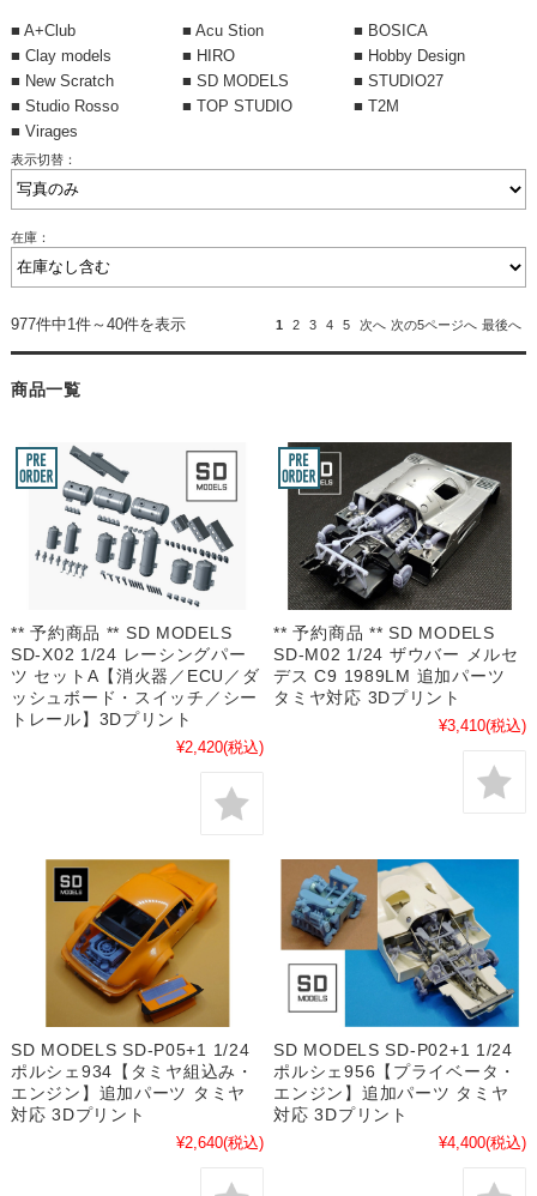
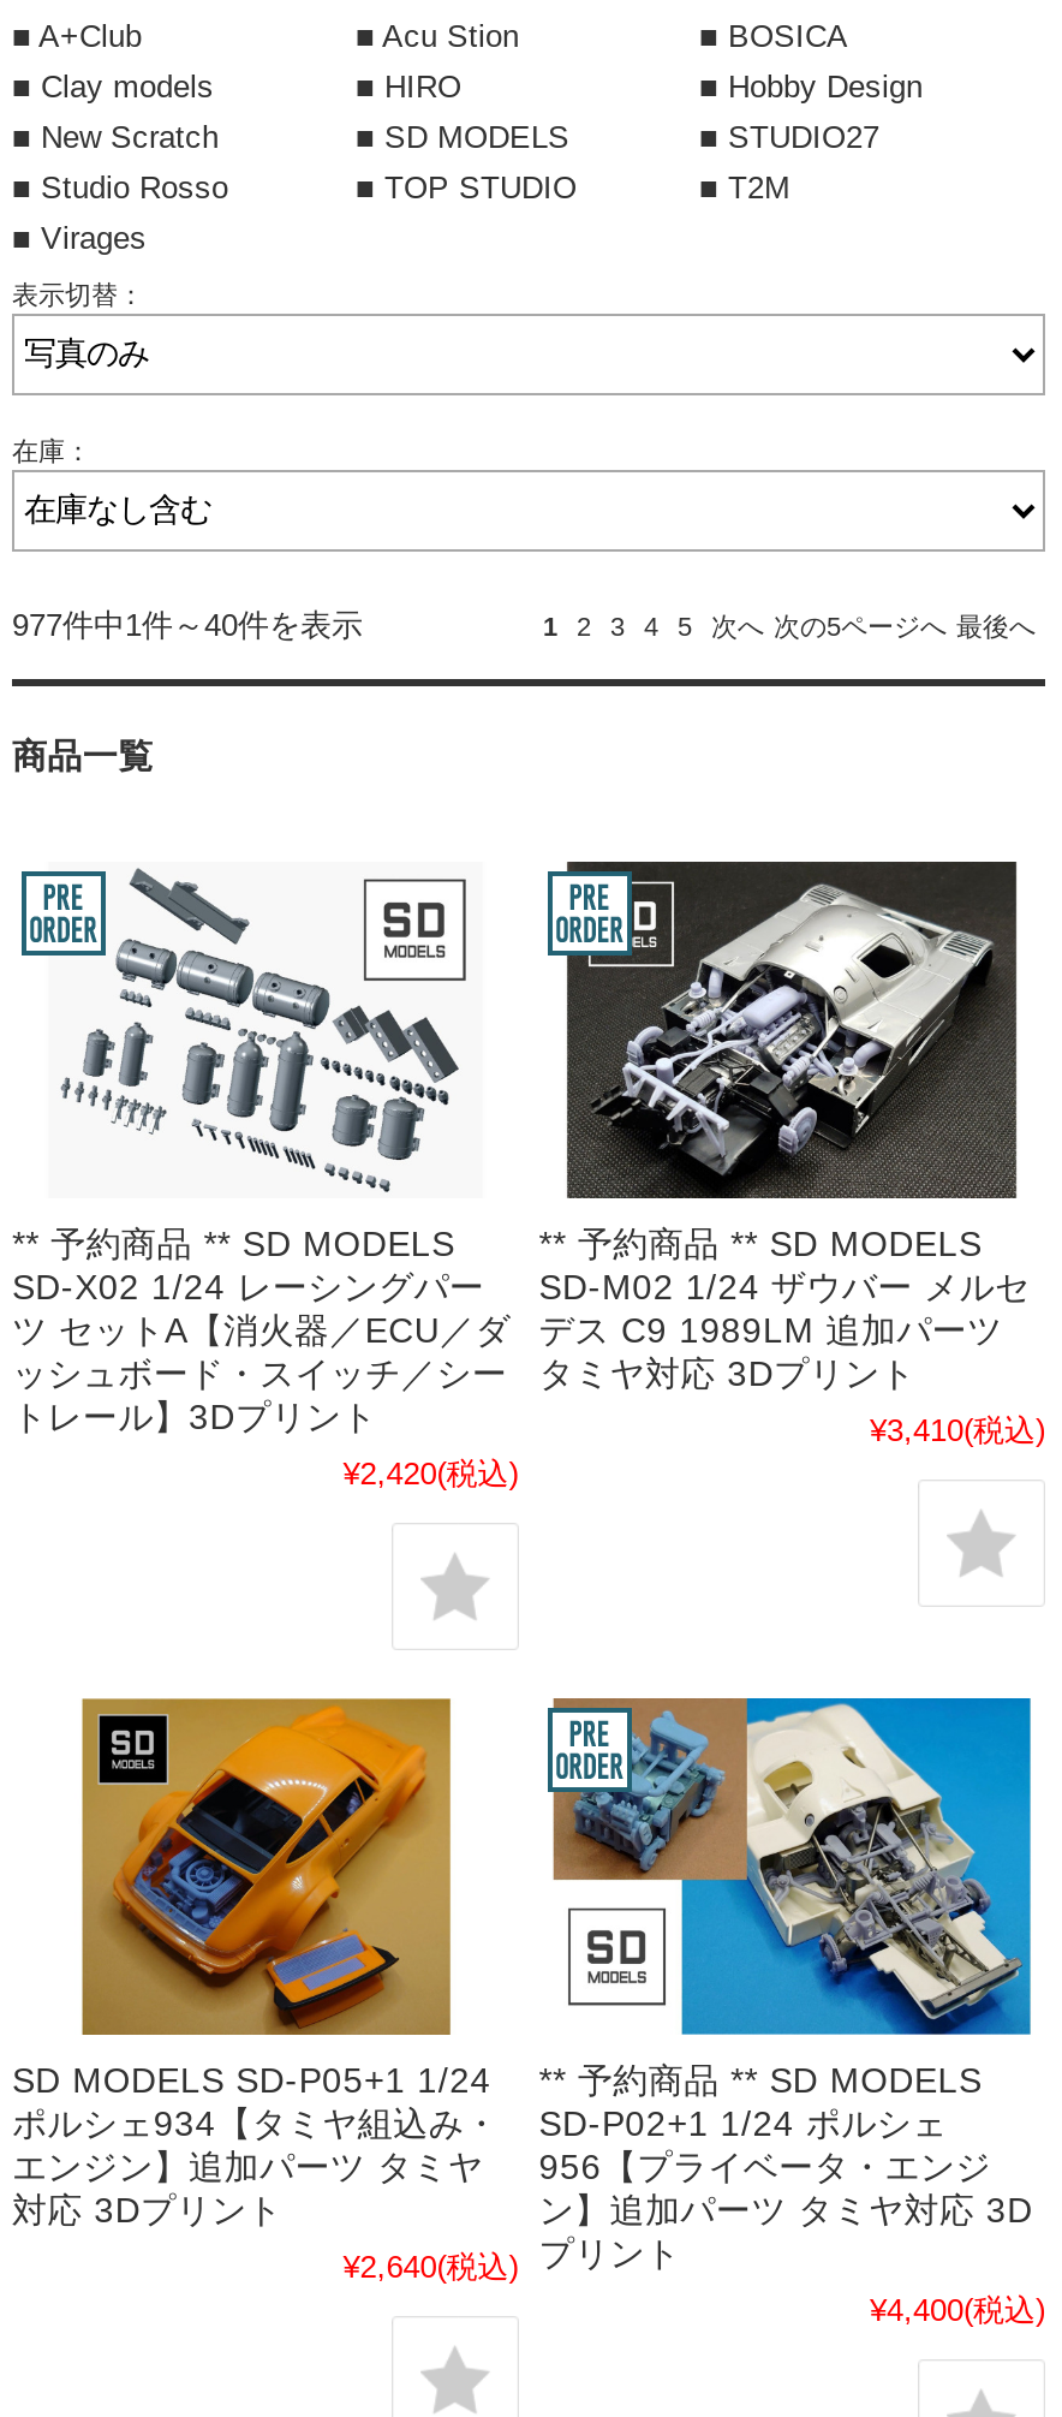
[278,864,320,906] [image] -> [545,1705,634,1794] [image]
[274,1040,517,1124] SD MODELS SD-P02+1 1/24 | ポルシェ956【プライベータ・ | エンジン】追加パーツ タミヤ | 対応 3Dプリント -> [539,2062,1033,2273] ** 予約商品 ** SD MODELS | SD-P02+1 1/24 ポルシェ | 956【プライベータ・エンジ | ン】追加パーツ タミヤ対応 3D | プリント

